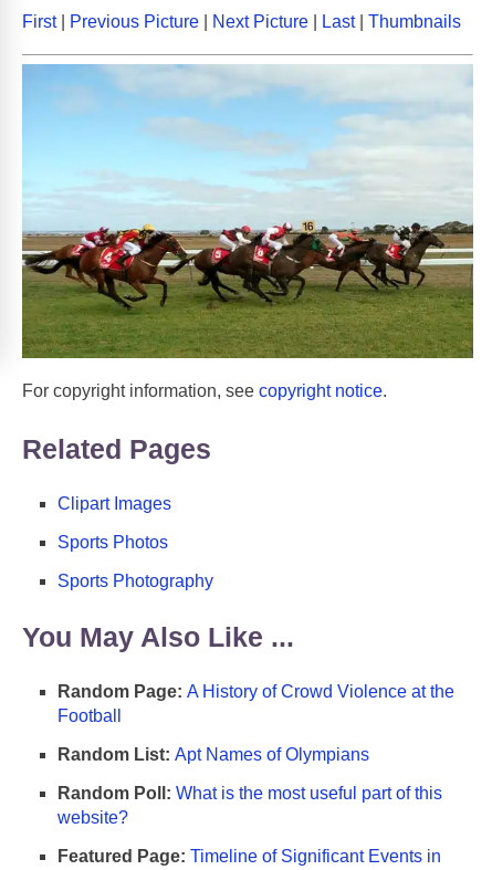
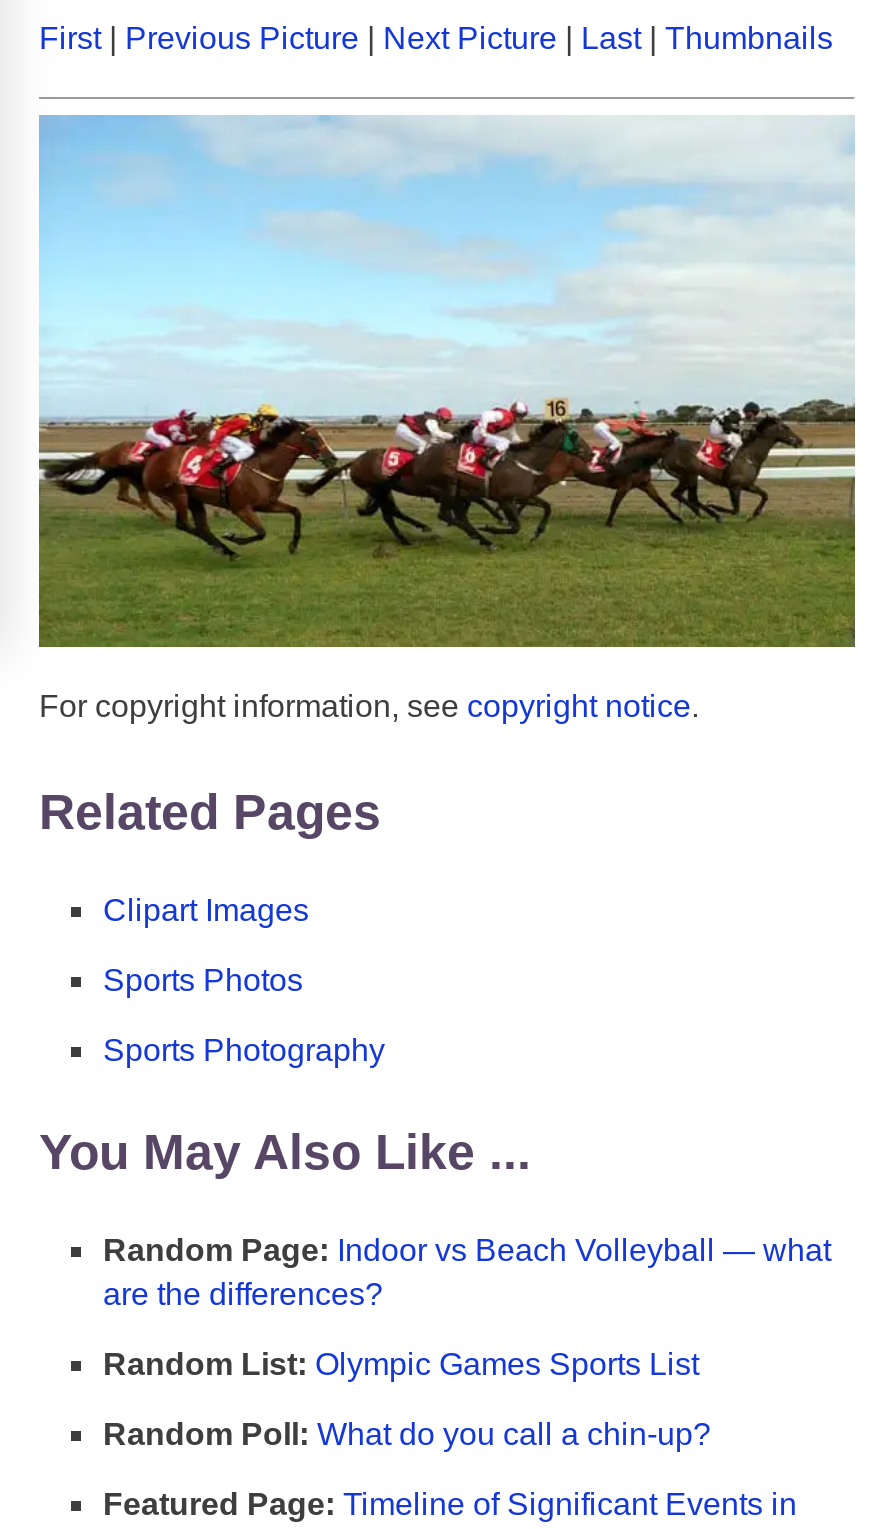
[57,683,454,726] Random Page: A History of Crowd Violence at the | Football -> [103,1234,831,1312] Random Page: Indoor vs Beach Volleyball — what | are the differences?
[57,745,369,764] Random List: Apt Names of Olympians -> [103,1348,699,1382] Random List: Olympic Games Sports List
[57,784,442,827] Random Poll: What is the most useful part of this | website? -> [103,1417,711,1451] Random Poll: What do you call a chin-up?

